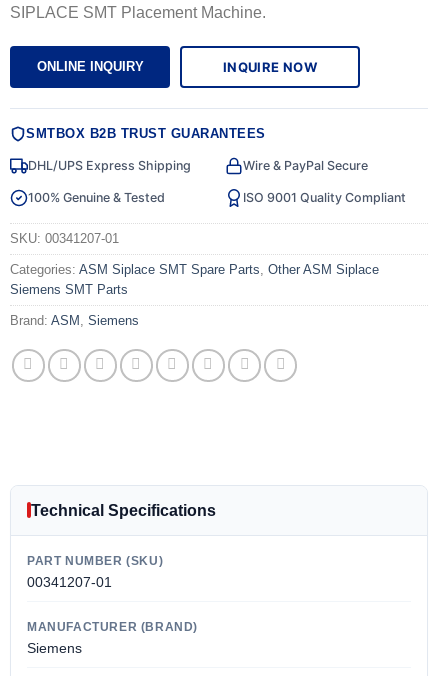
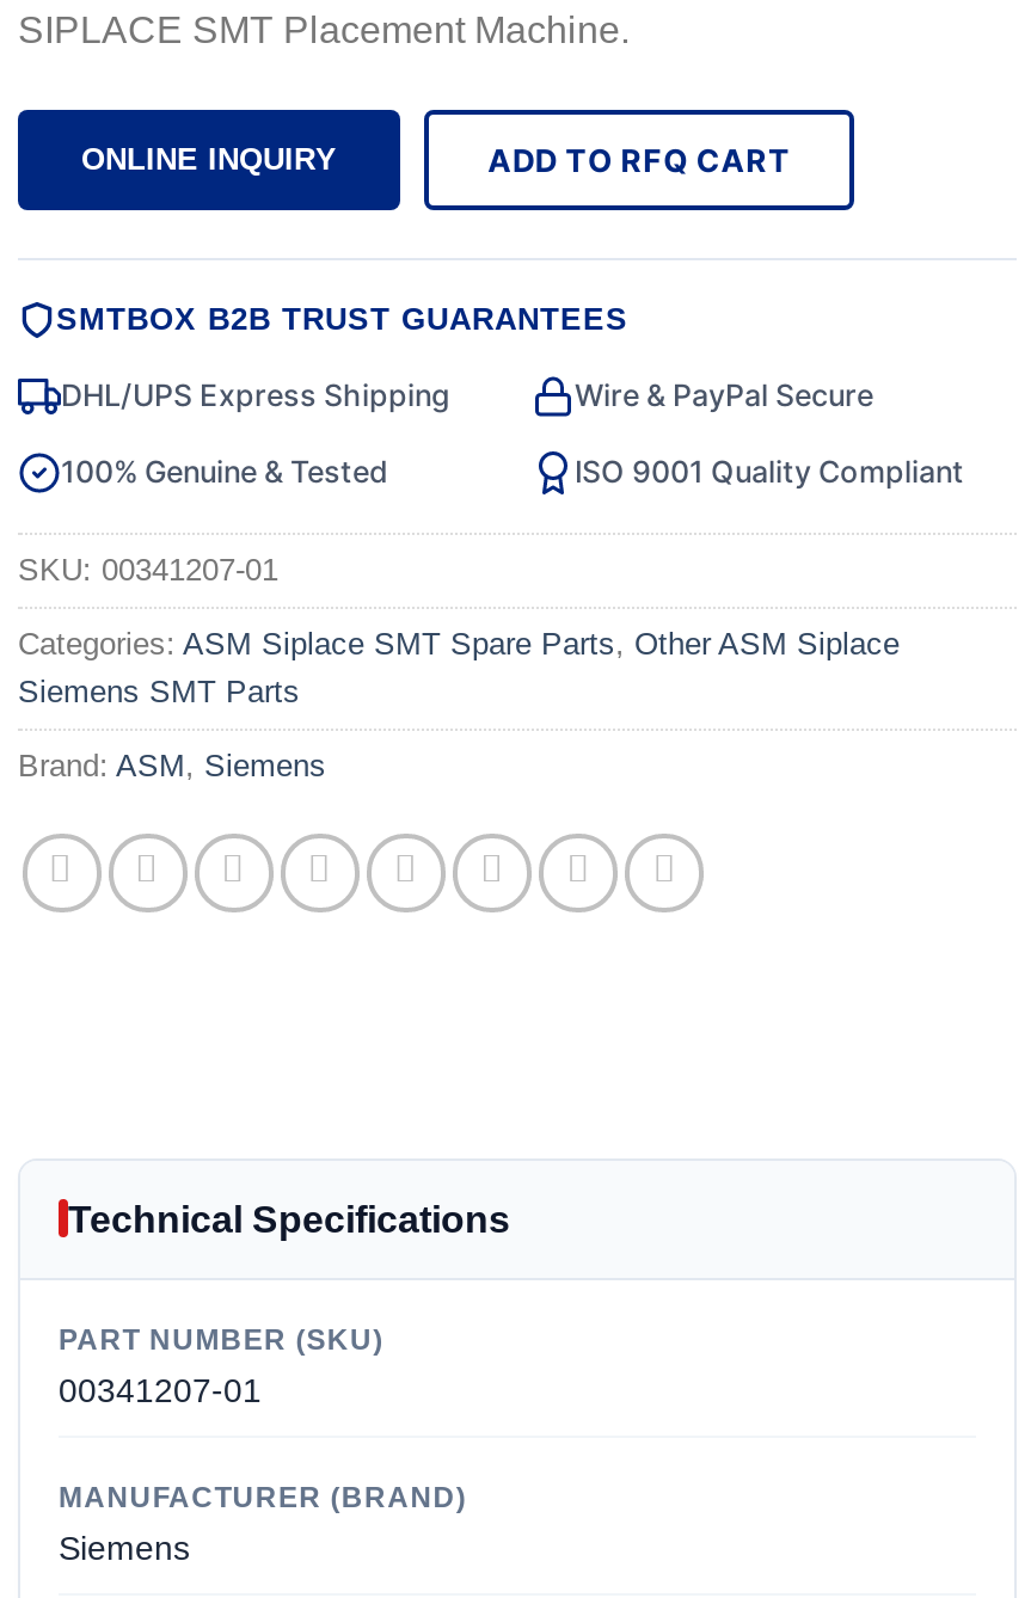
[223,59,317,75] INQUIRE NOW -> [488,140,791,178] ADD TO RFQ CART

